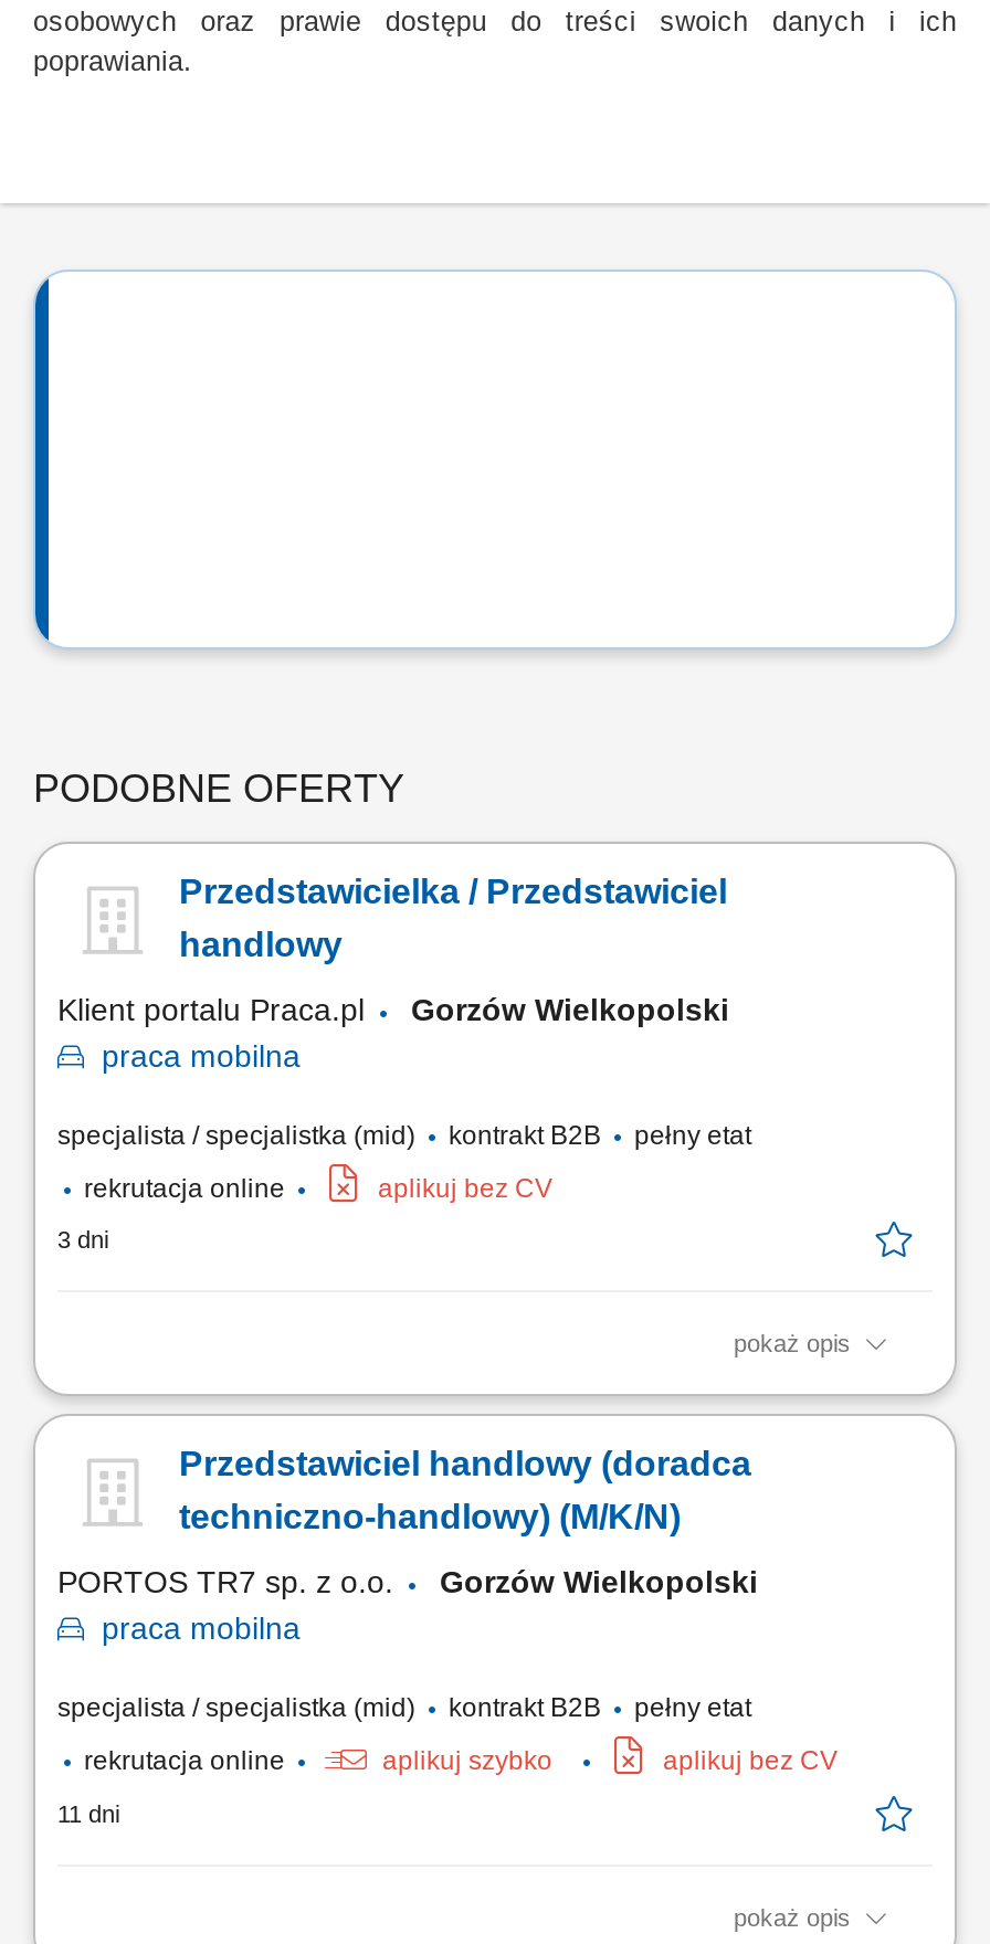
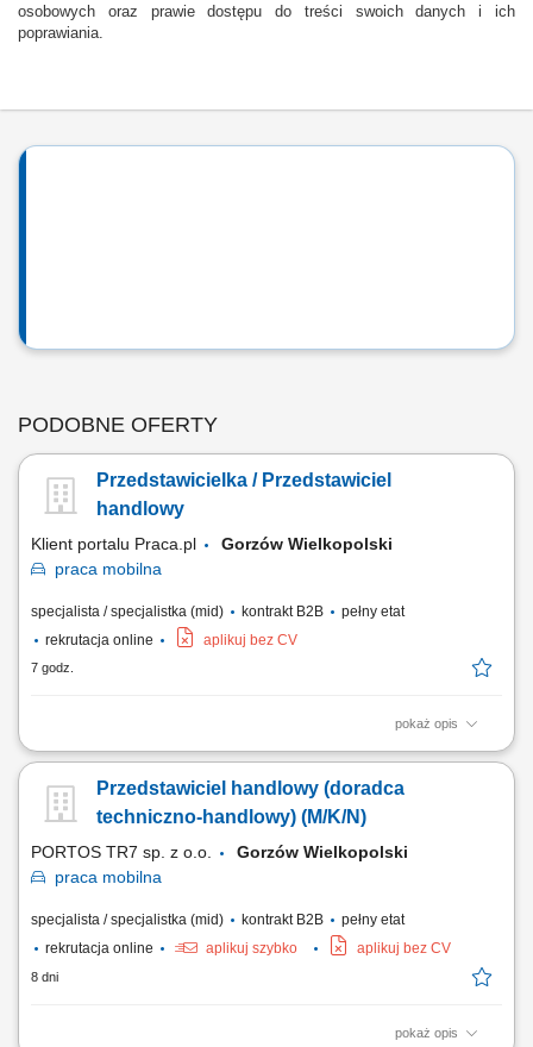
[57,1226,108,1253] 3 dni -> [31,660,74,675] 7 godz.
[57,1800,119,1827] 11 dni -> [31,970,58,984] 8 dni

